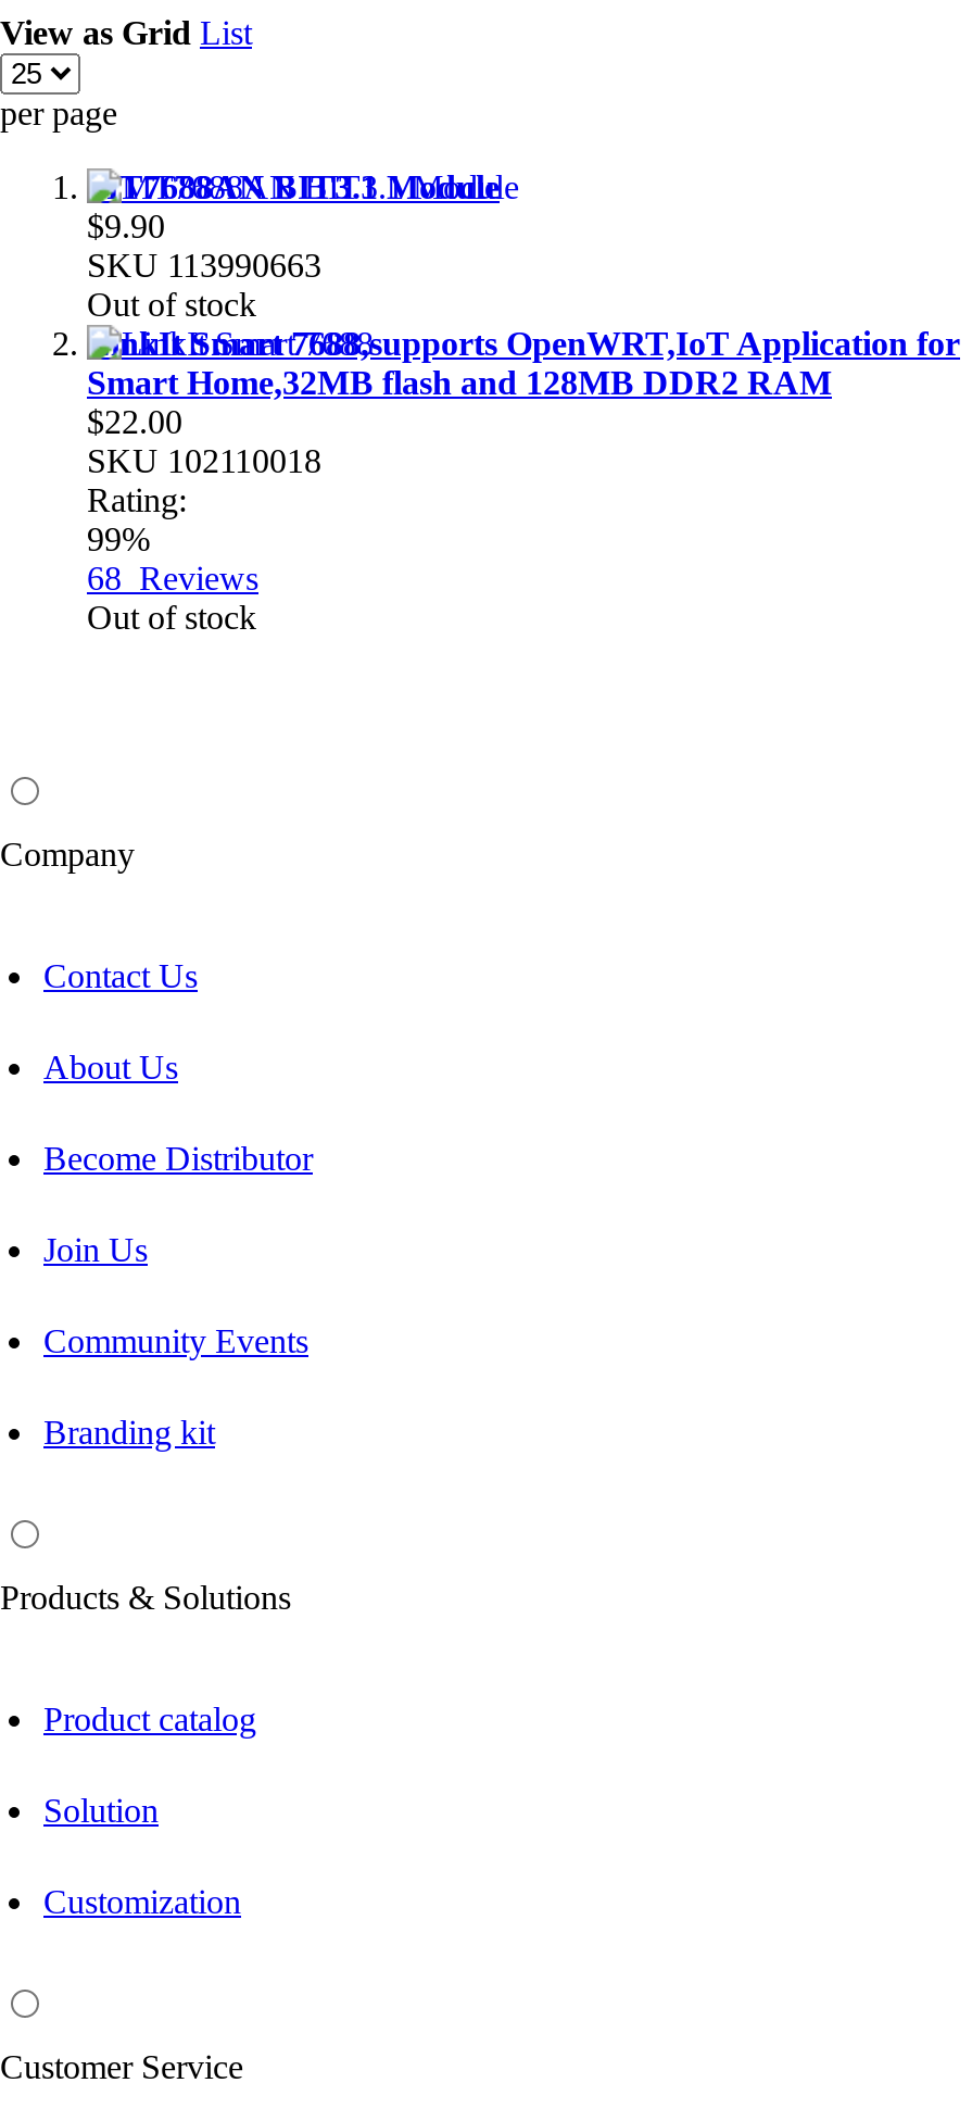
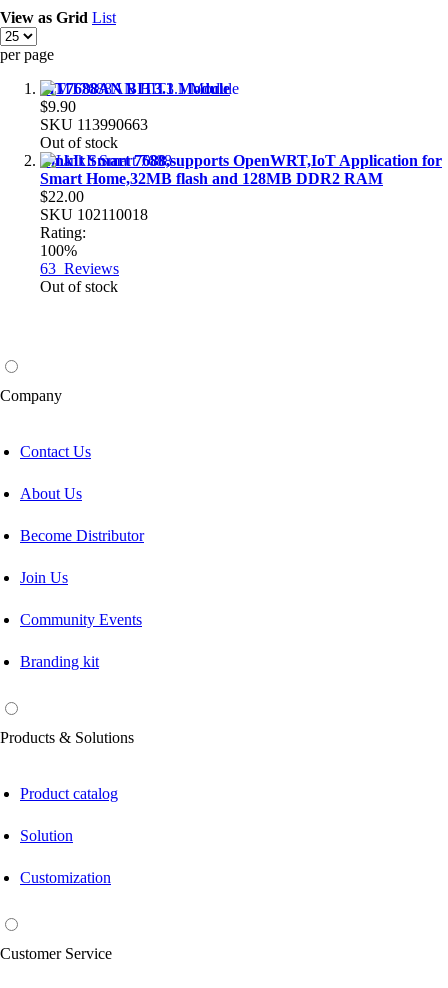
[87,520,150,557] 99% -> [40,242,77,259] 100%
[87,559,258,596] 68 Reviews -> [40,260,119,277] 63 Reviews

